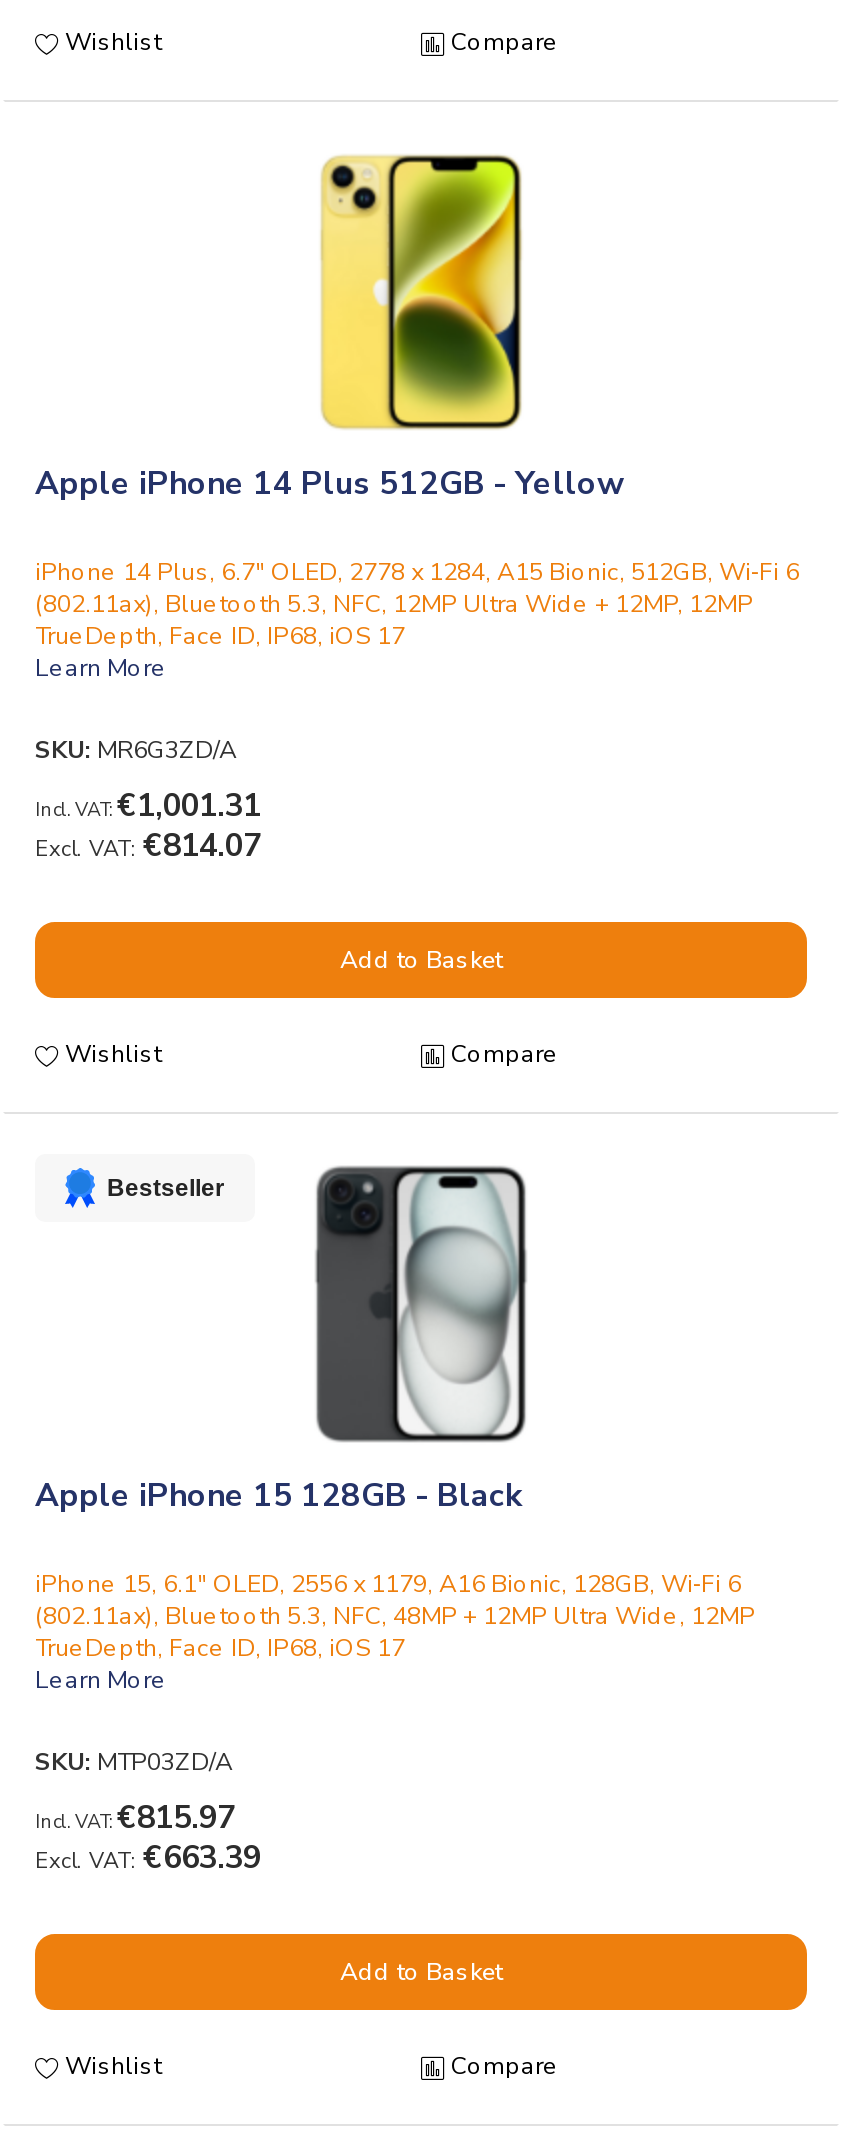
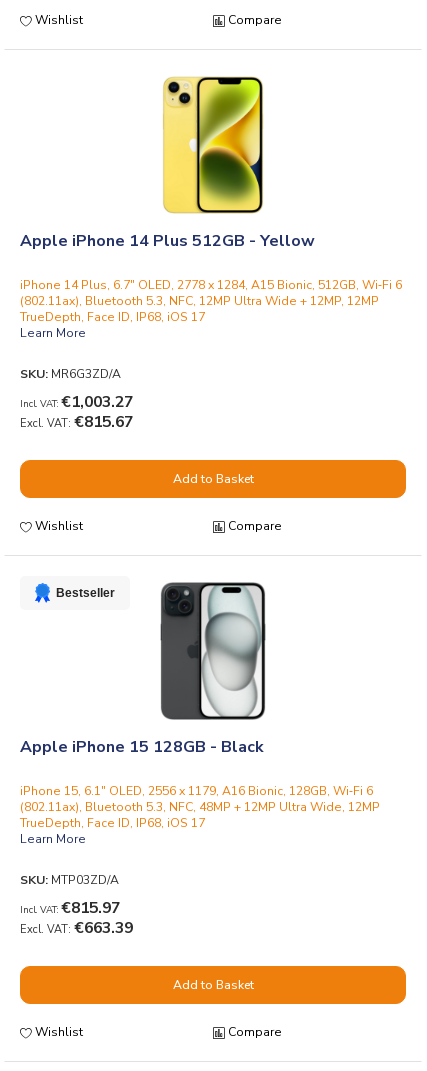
[117,784,261,828] €1,001.31 -> [61,391,133,413] €1,003.27
[143,824,261,868] €814.07 -> [74,411,133,433] €815.67

